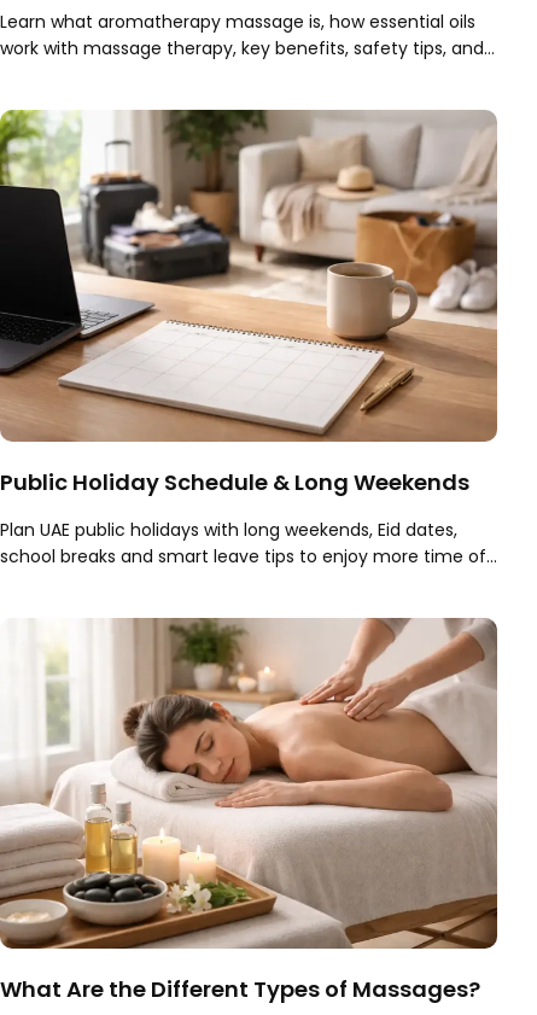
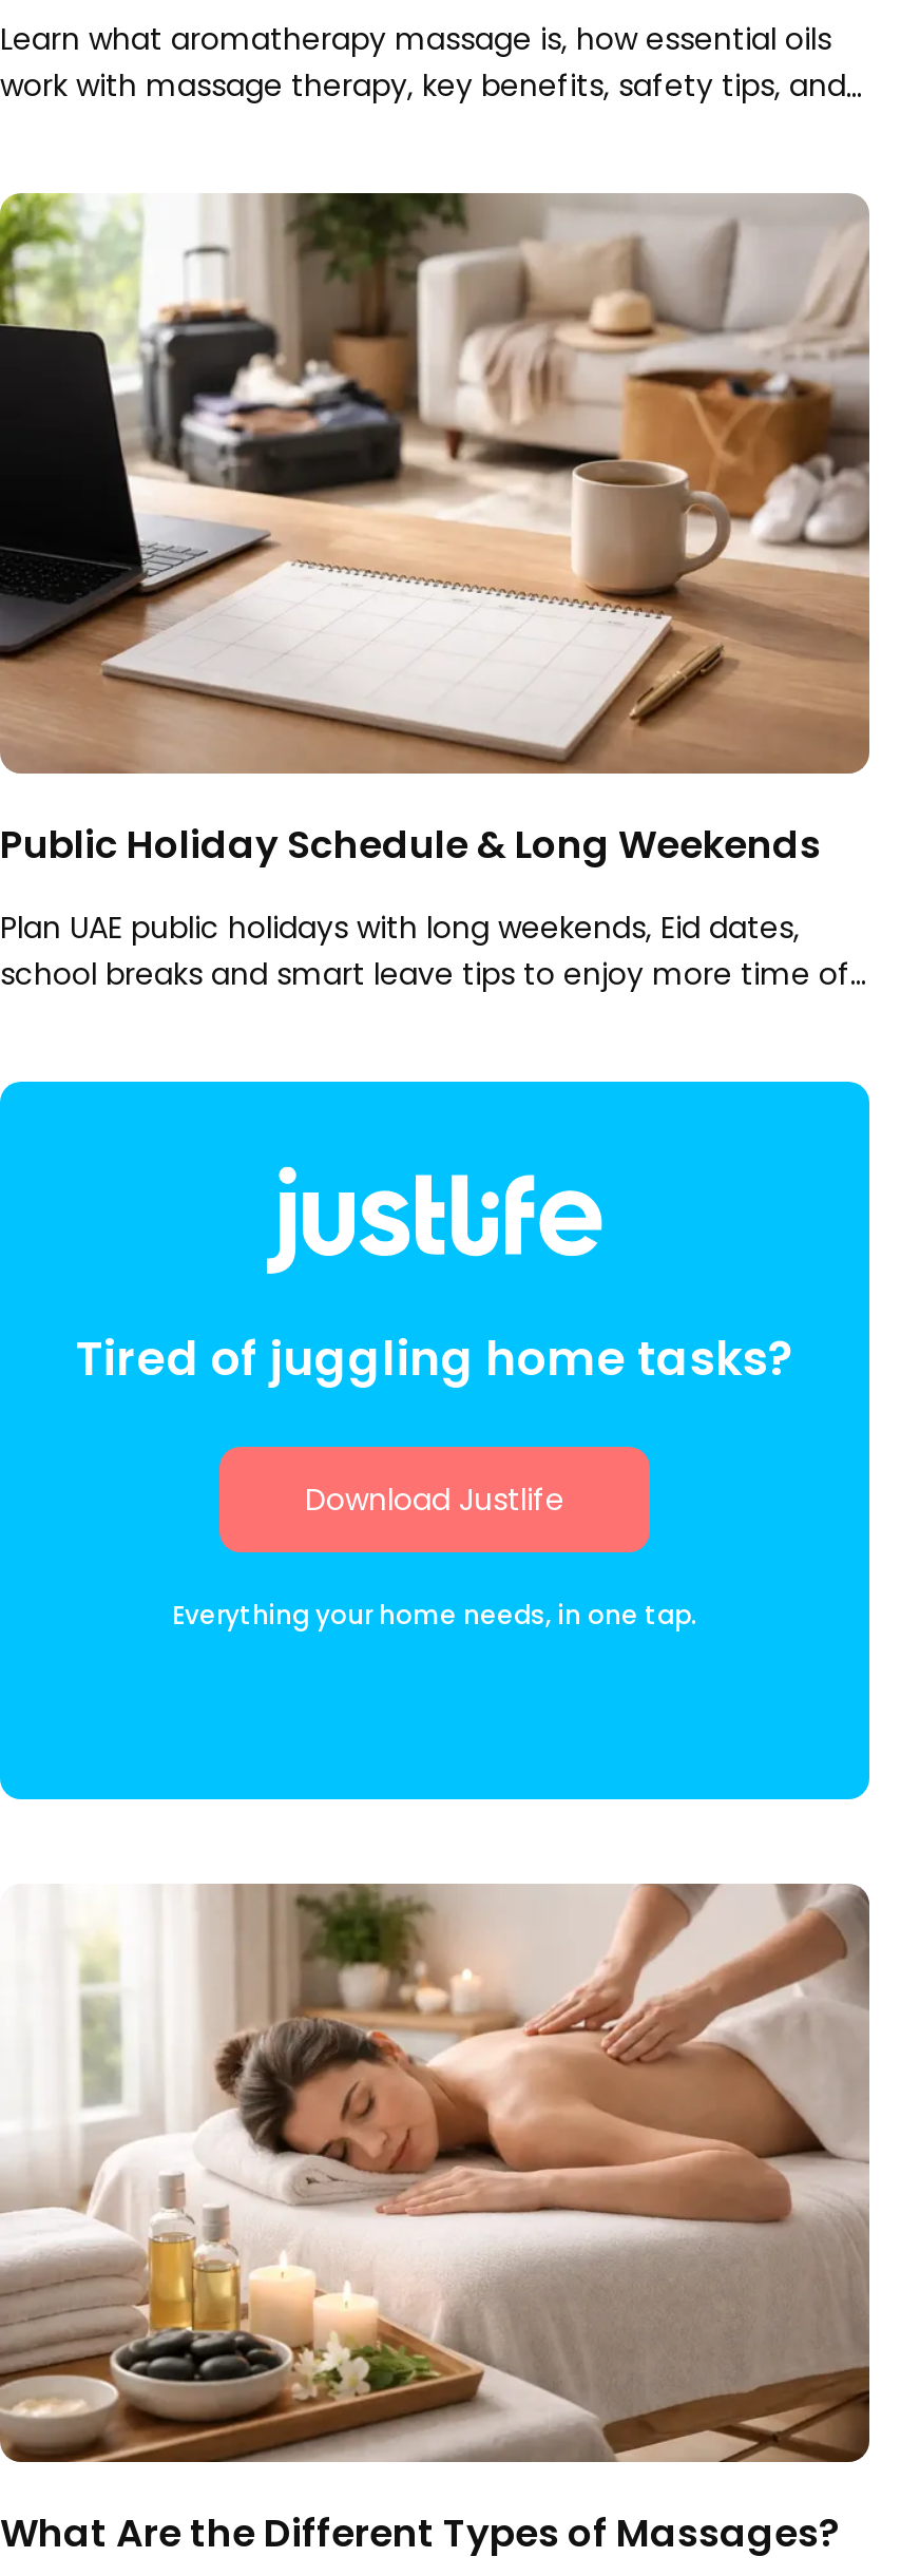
none -> [6,1080,871,1801] [image] | Tired of juggling home tasks? | Download Justlife | Everything your home needs, in one tap.

